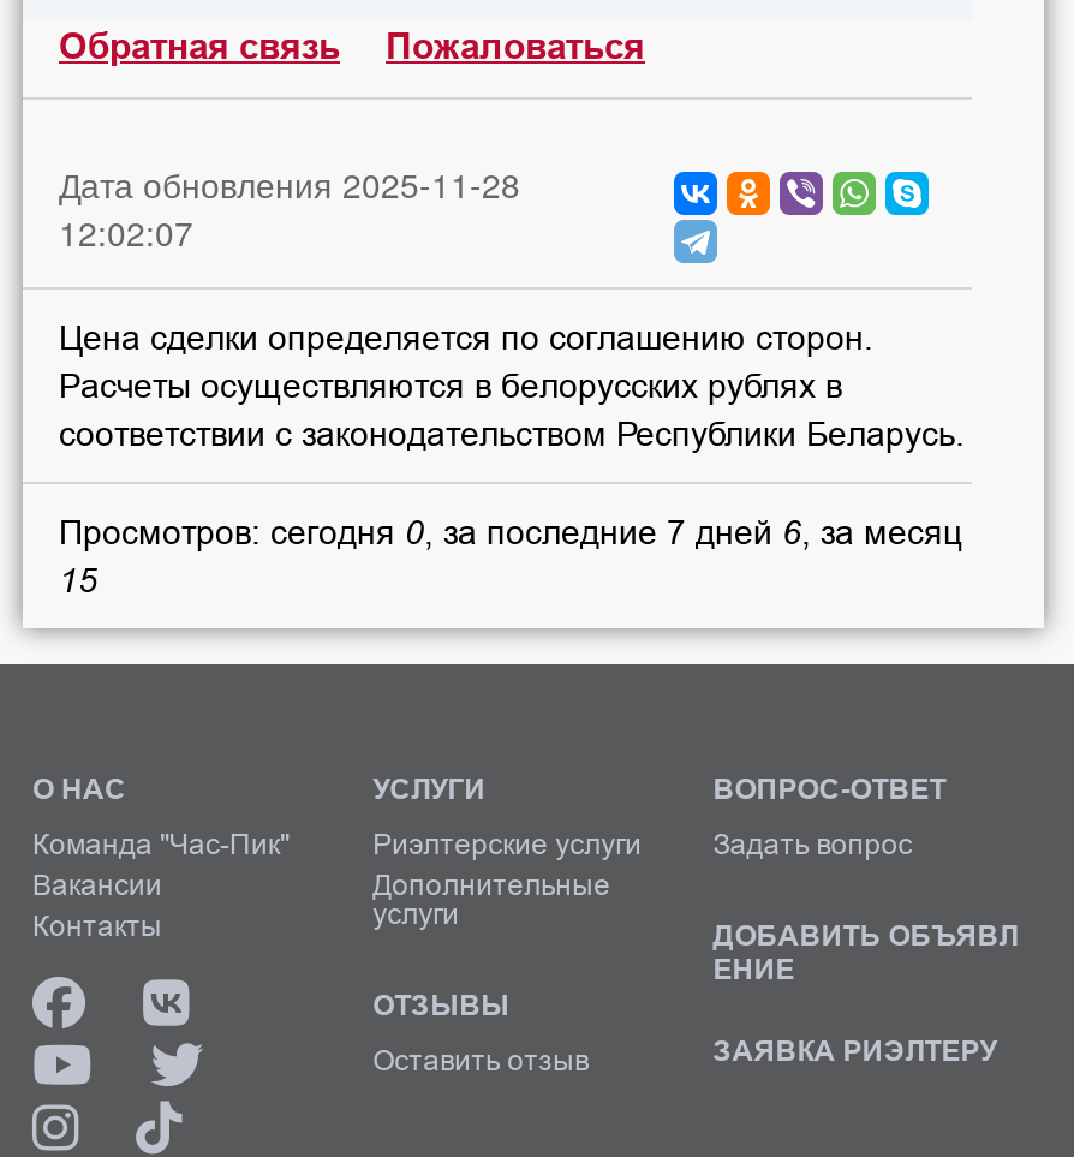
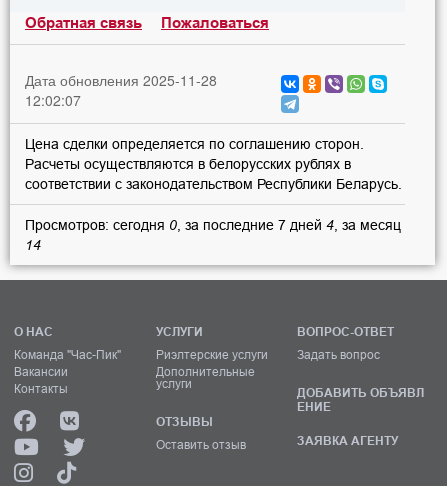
[59,512,962,551] Просмотров: сегодня 0, за последние 7 дней 6, за месяц -> [25,217,401,233] Просмотров: сегодня 0, за последние 7 дней 4, за месяц
[59,560,97,599] 15 -> [25,237,41,253] 14
[713,1031,996,1067] ЗАЯВКА РИЭЛТЕРУ -> [297,433,398,448] ЗАЯВКА АГЕНТУ

